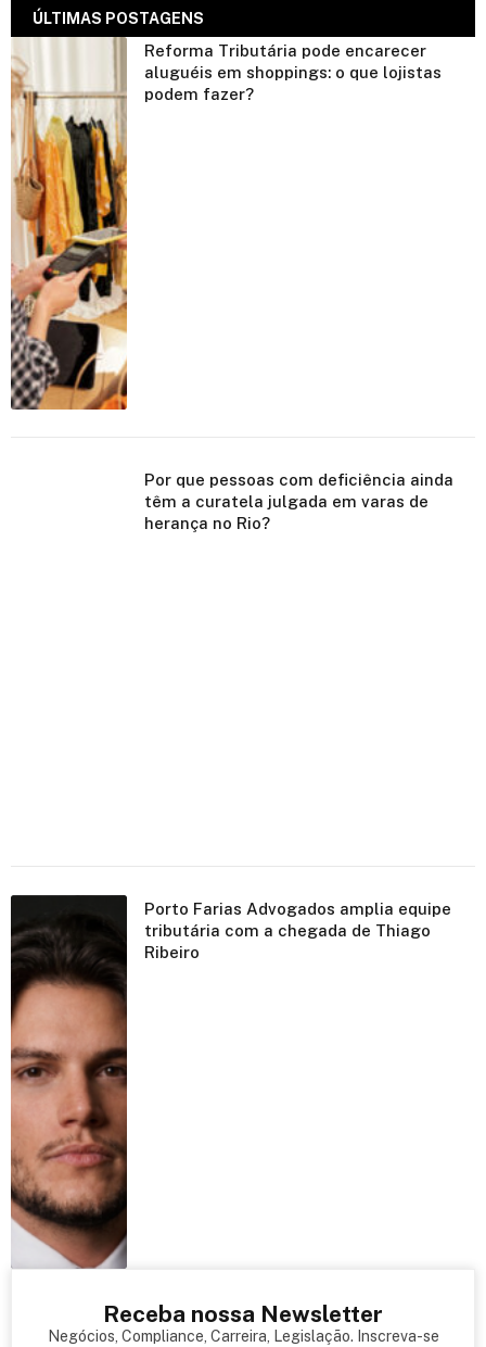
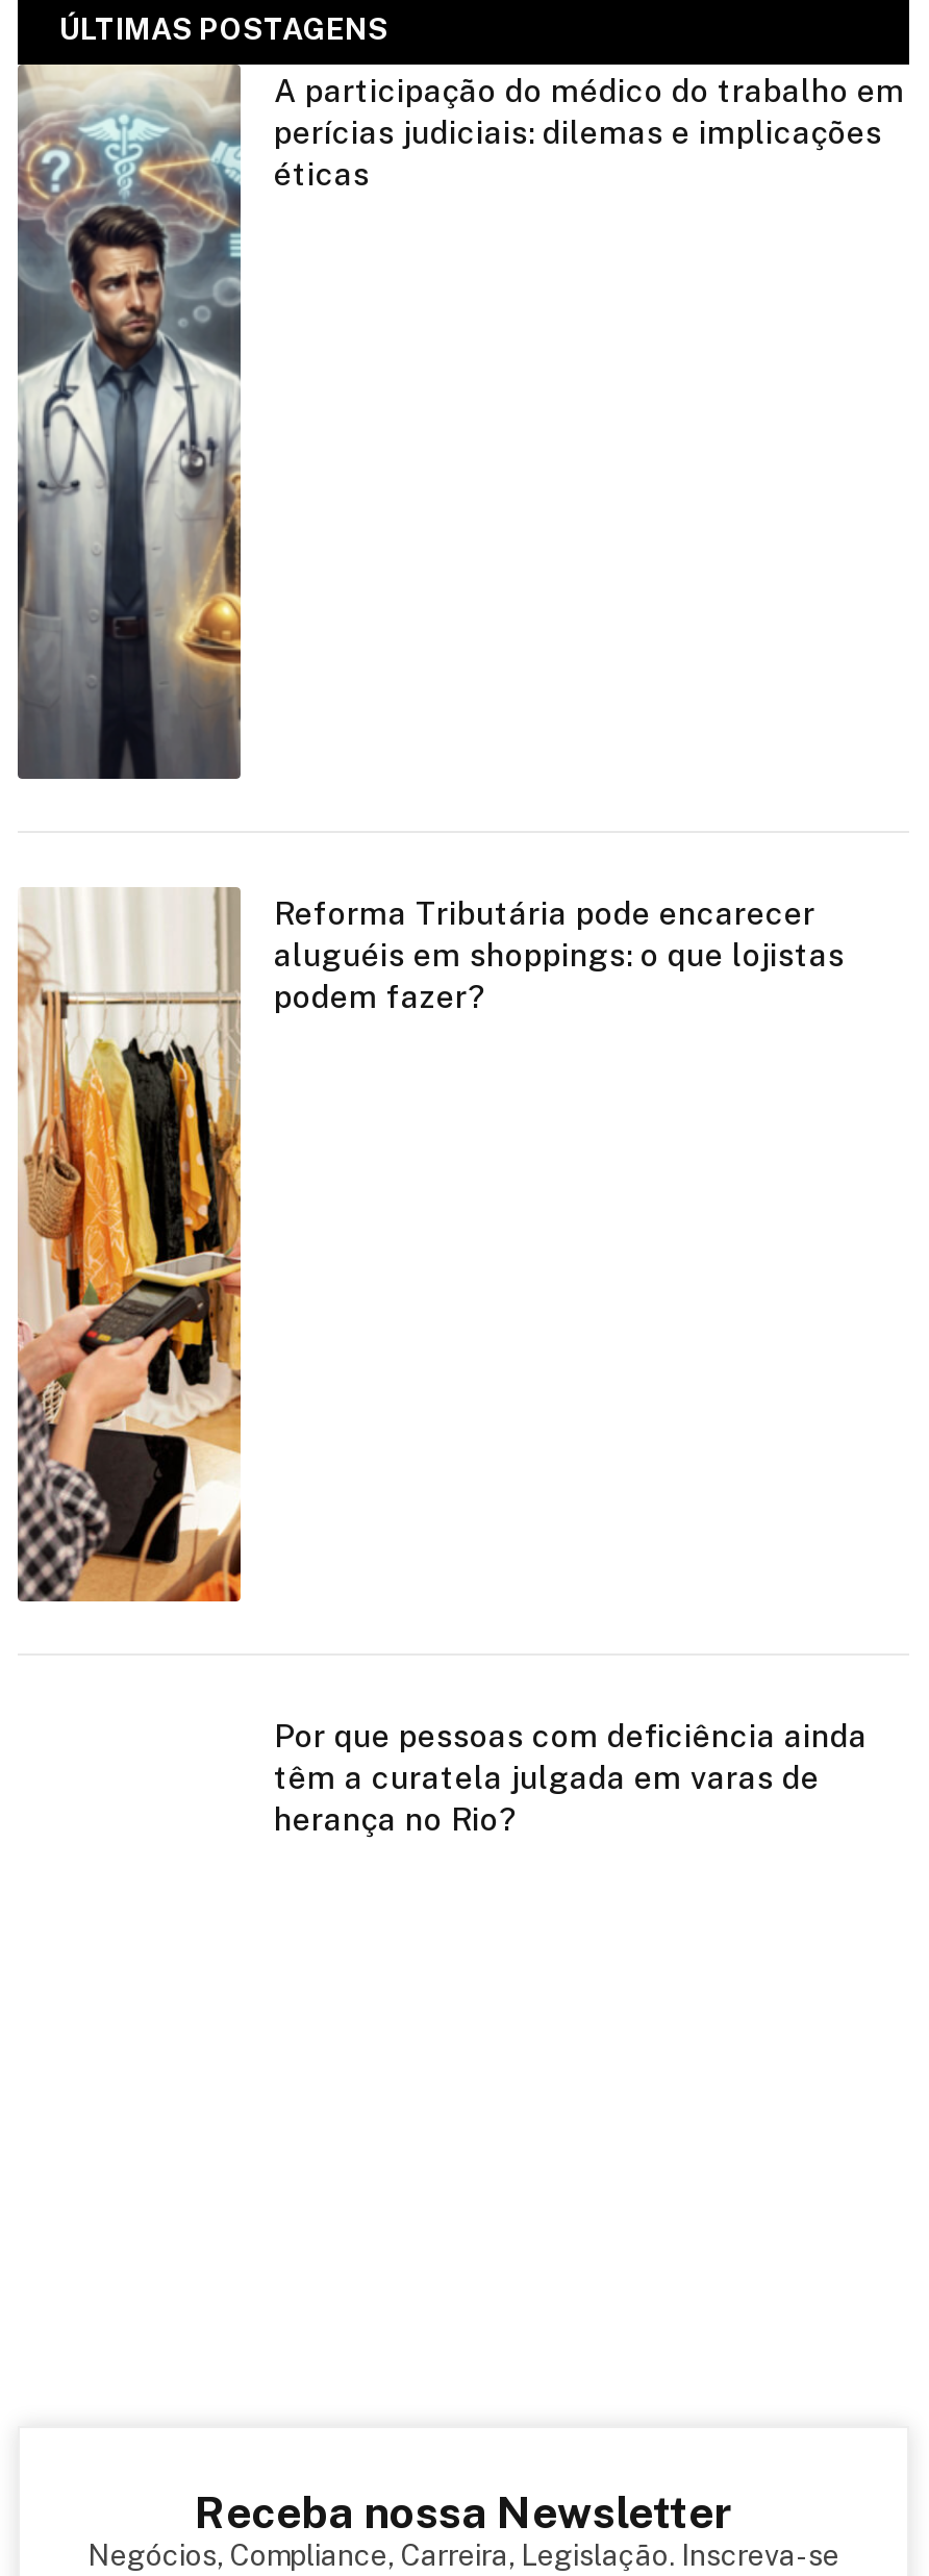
none -> [16,65,905,781] [image] | A participação do médico do trabalho em | perícias judiciais: dilemas e implicações | éticas
moved [9,37,453,532] -> [14,887,868,1837]: [image] | Reforma Tributária pode encarecer | aluguéis em shoppings: o que lojistas | podem fazer? | Por que pessoas com deficiência ainda | têm a curatela julgada em varas de | herança no Rio?
[10,894,451,1270] [image] | Porto Farias Advogados amplia equipe | tributária com a chegada de Thiago | Ribeiro -> none

